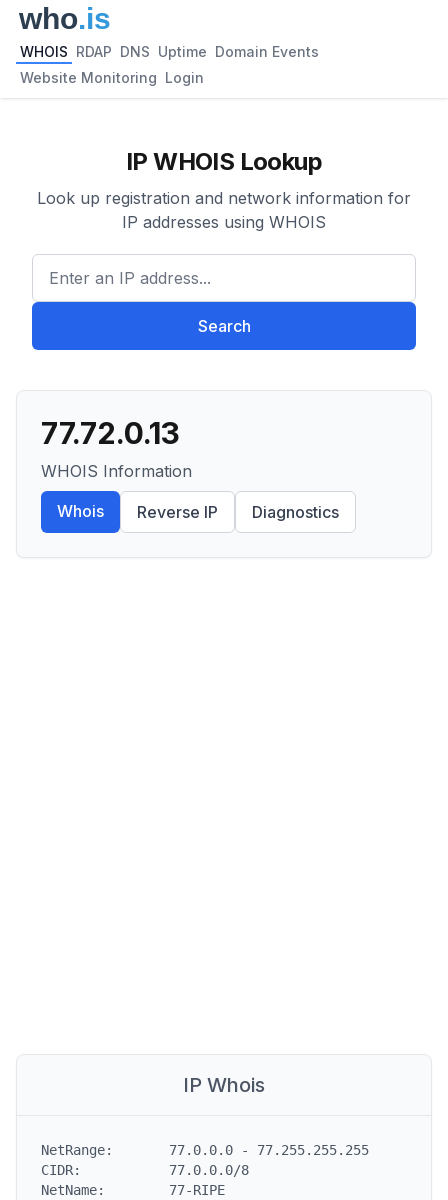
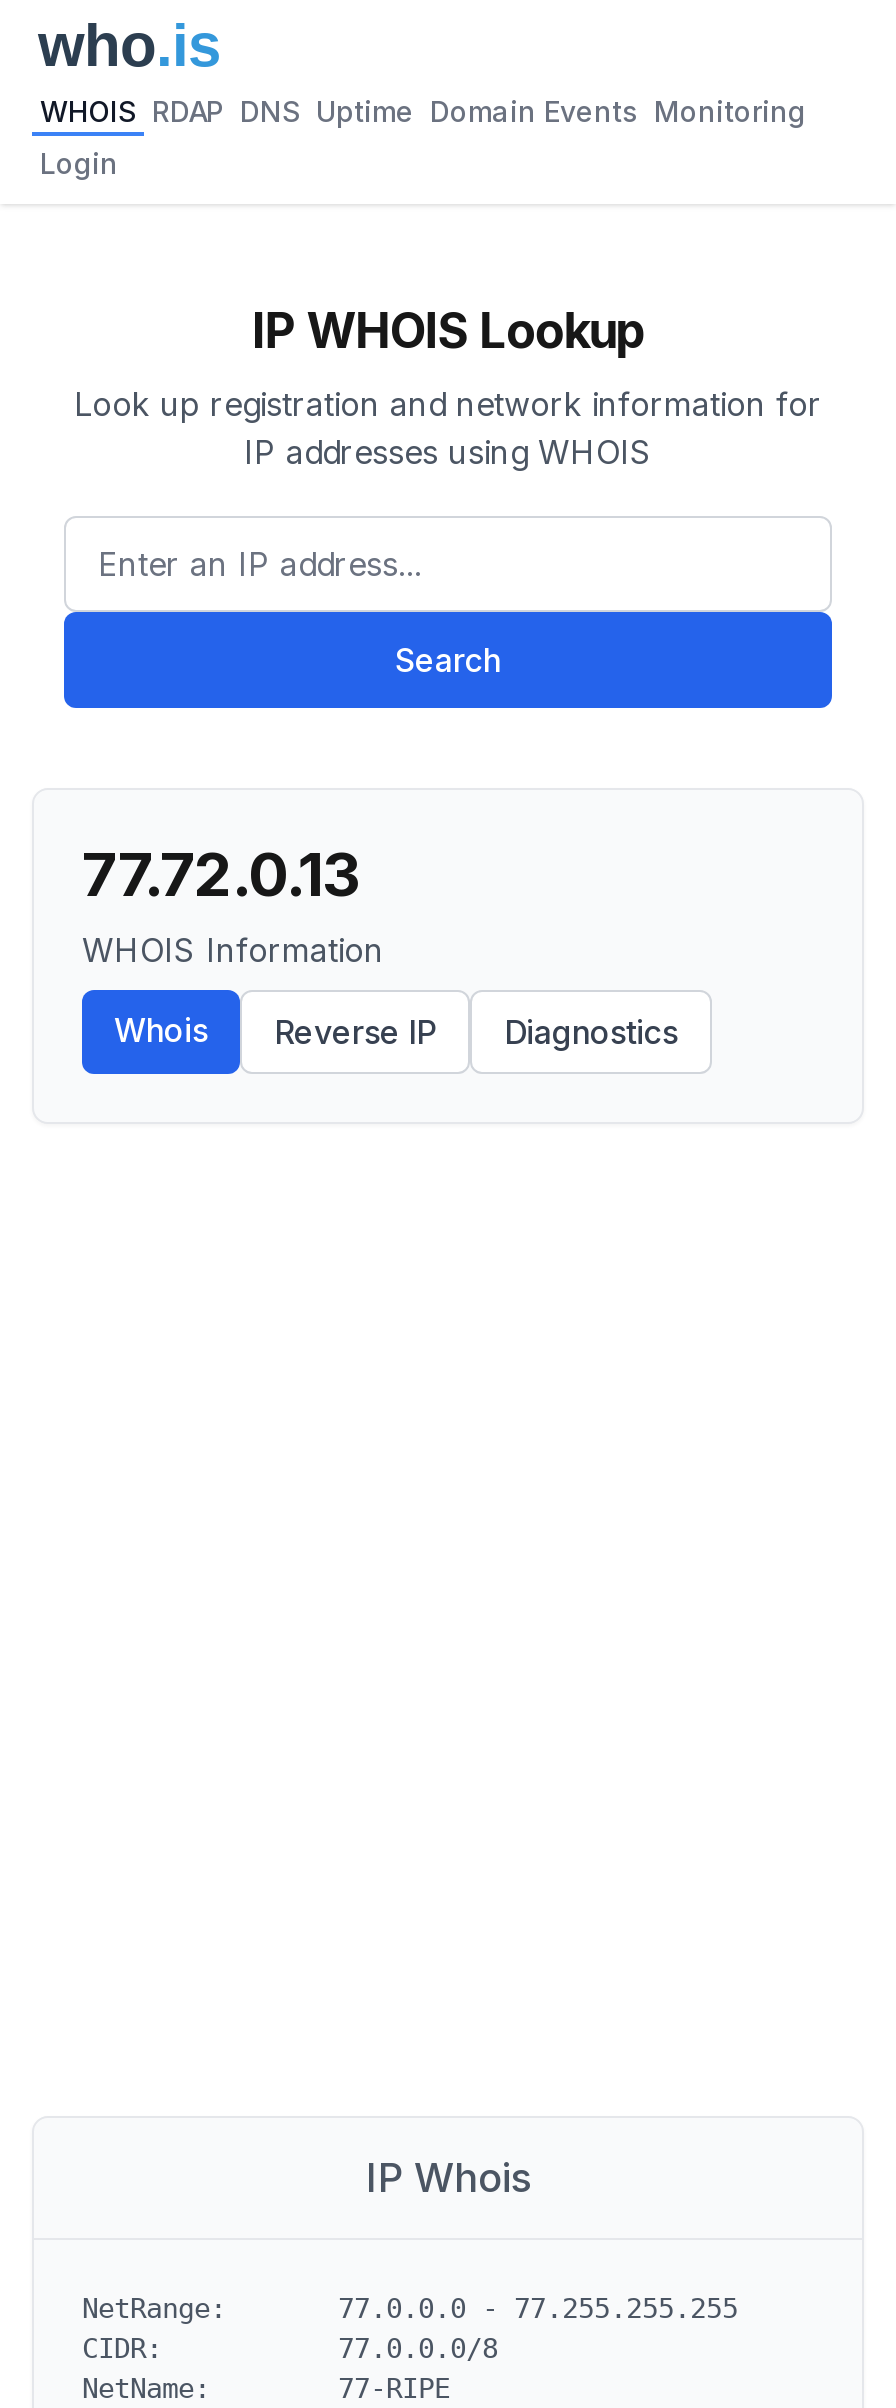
[20,43,319,60] WHOIS RDAP DNS Uptime Domain Events -> [40,94,806,128] WHOIS RDAP DNS Uptime Domain Events Monitoring
[20,69,204,86] Website Monitoring Login -> [40,146,118,180] Login

